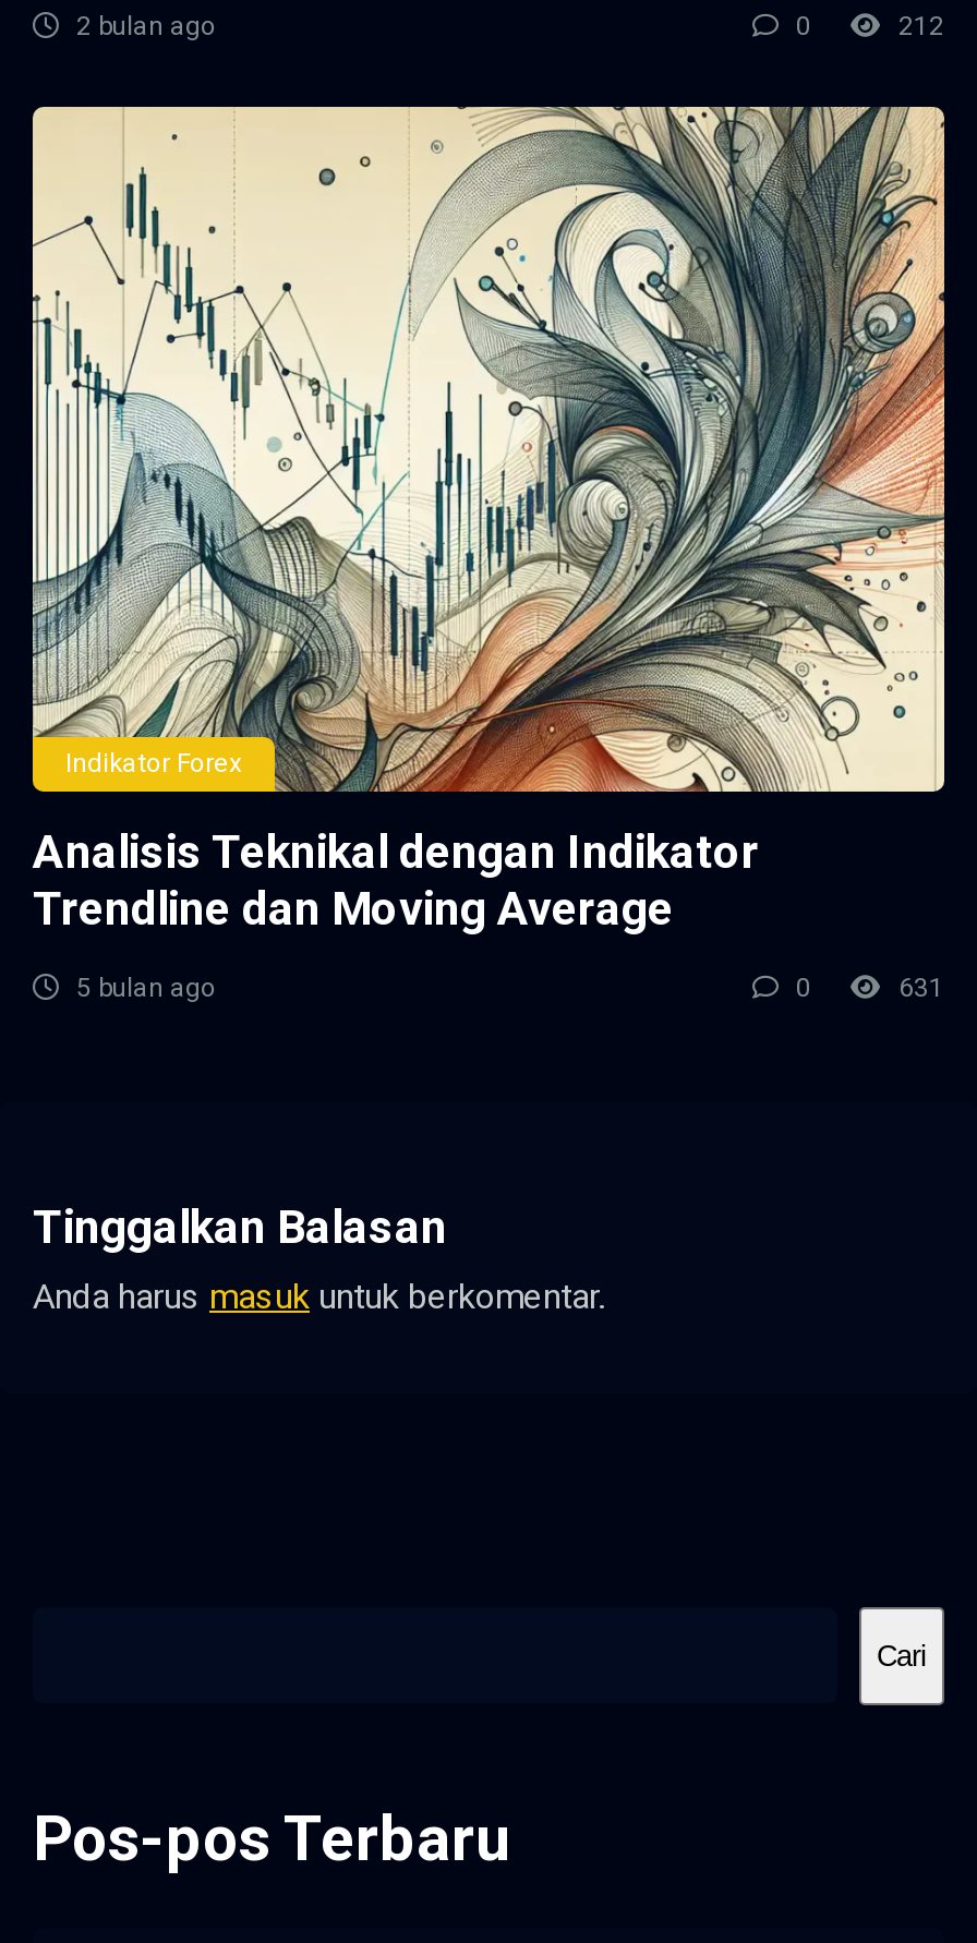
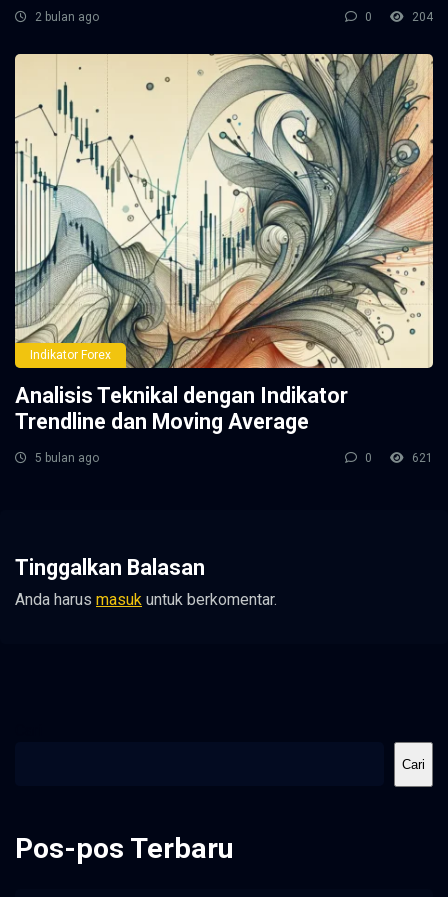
[892,11,944,41] 212 -> [409,10,433,24] 204
[892,971,944,1002] 631 -> [409,451,433,465] 621

